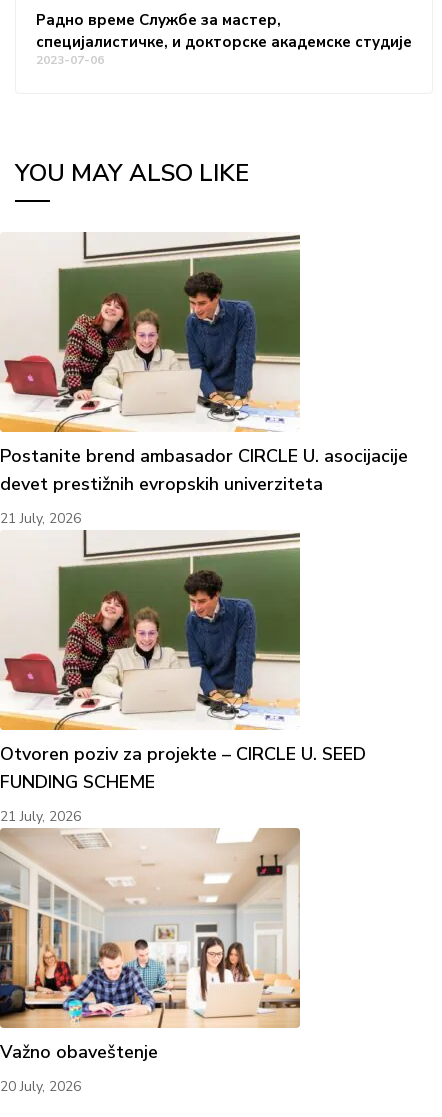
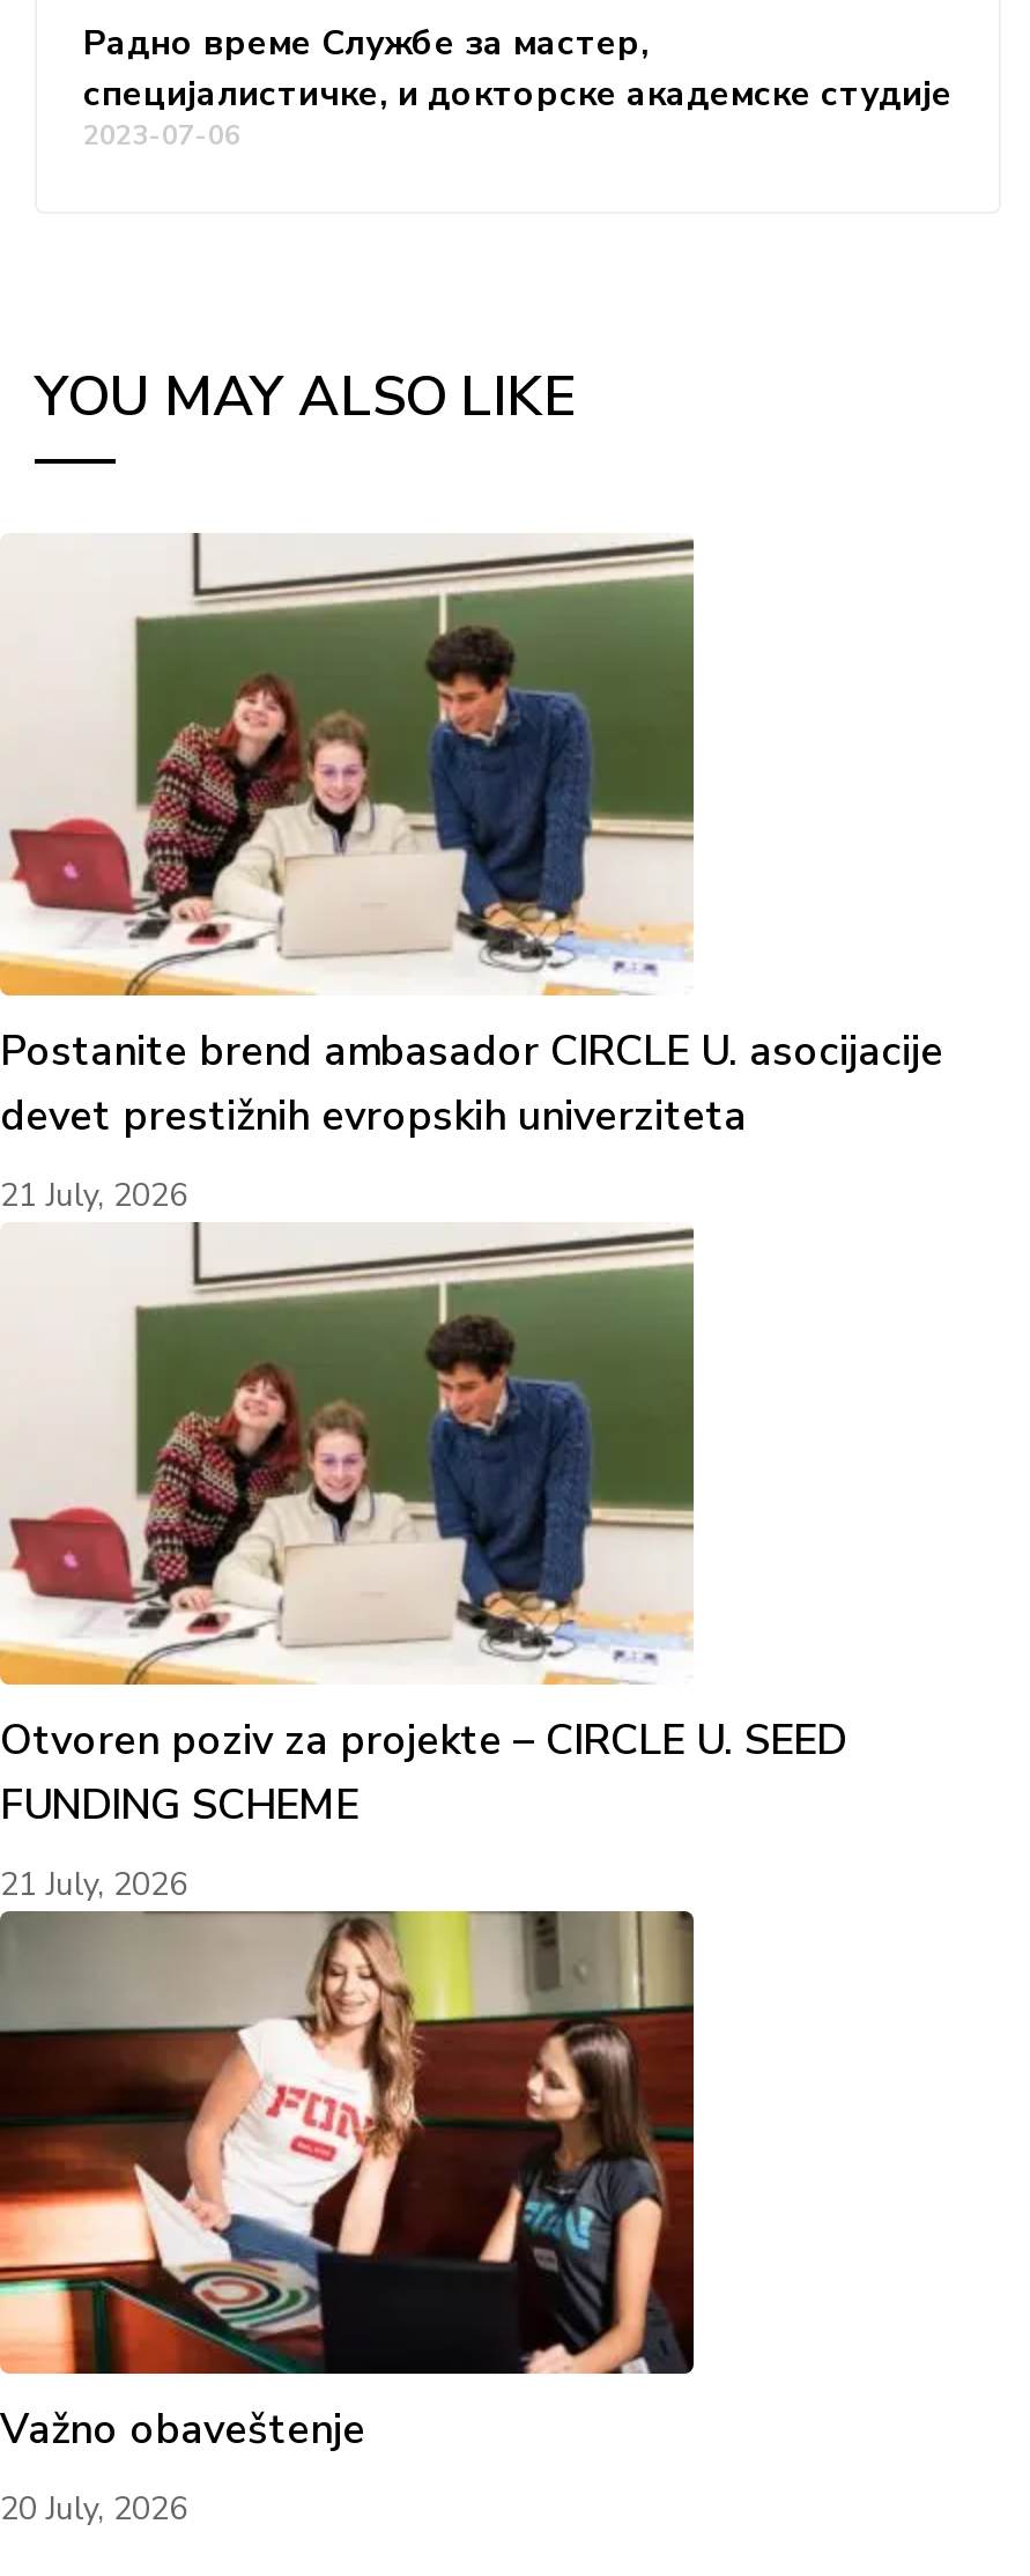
[3,828,301,1029] [image] -> [7,1909,696,2376] [image]

